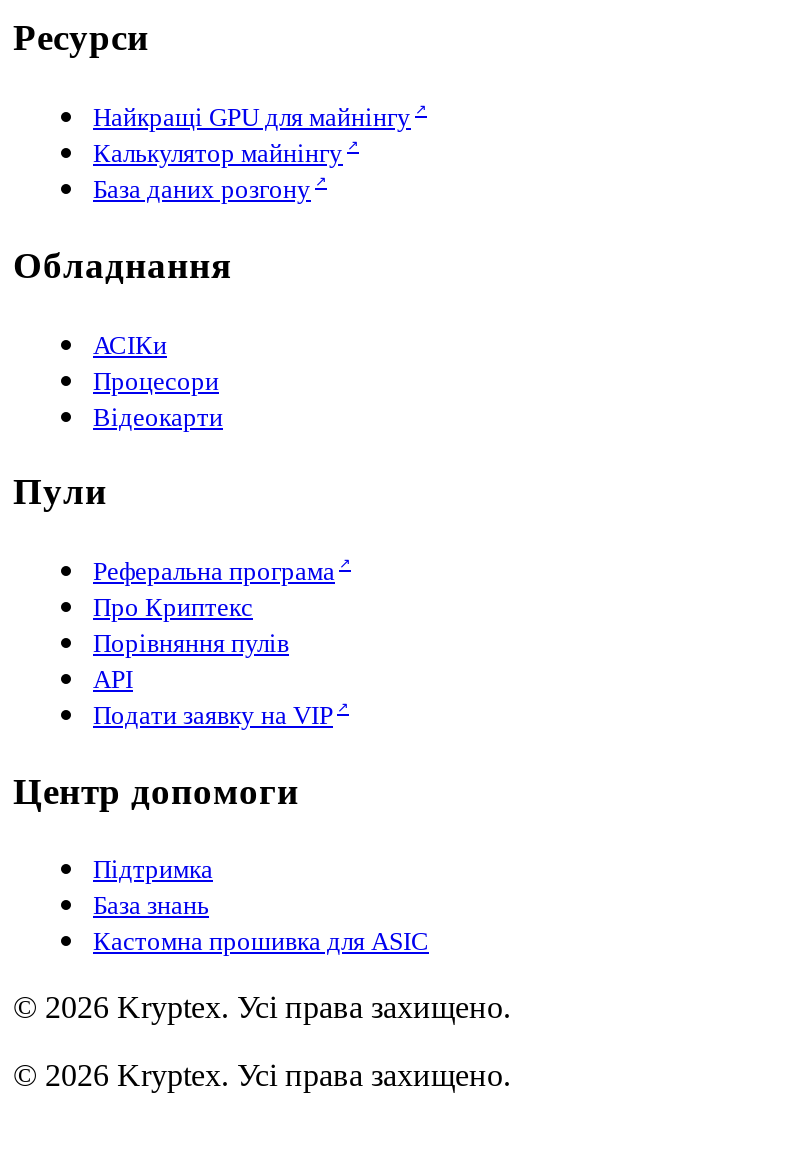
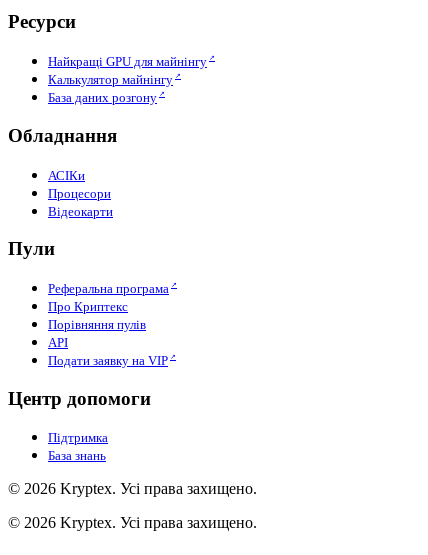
[93,927,429,957] Кастомна прошивка для ASIC -> none

